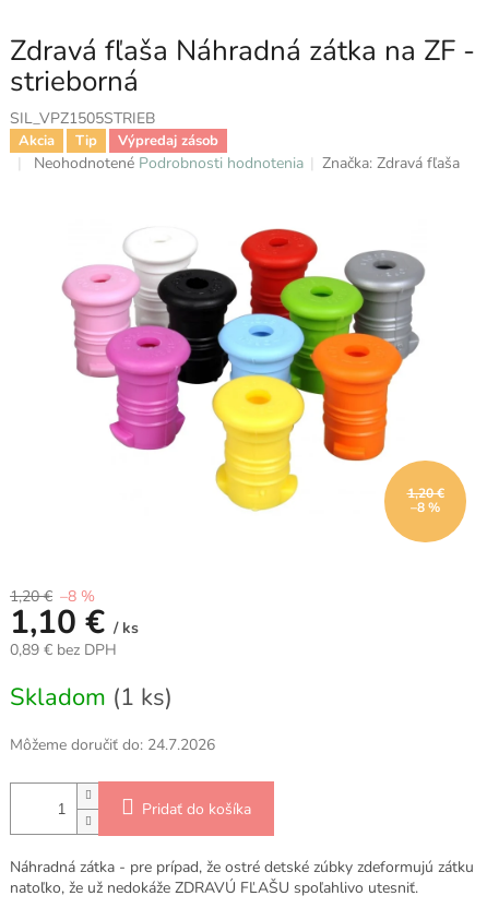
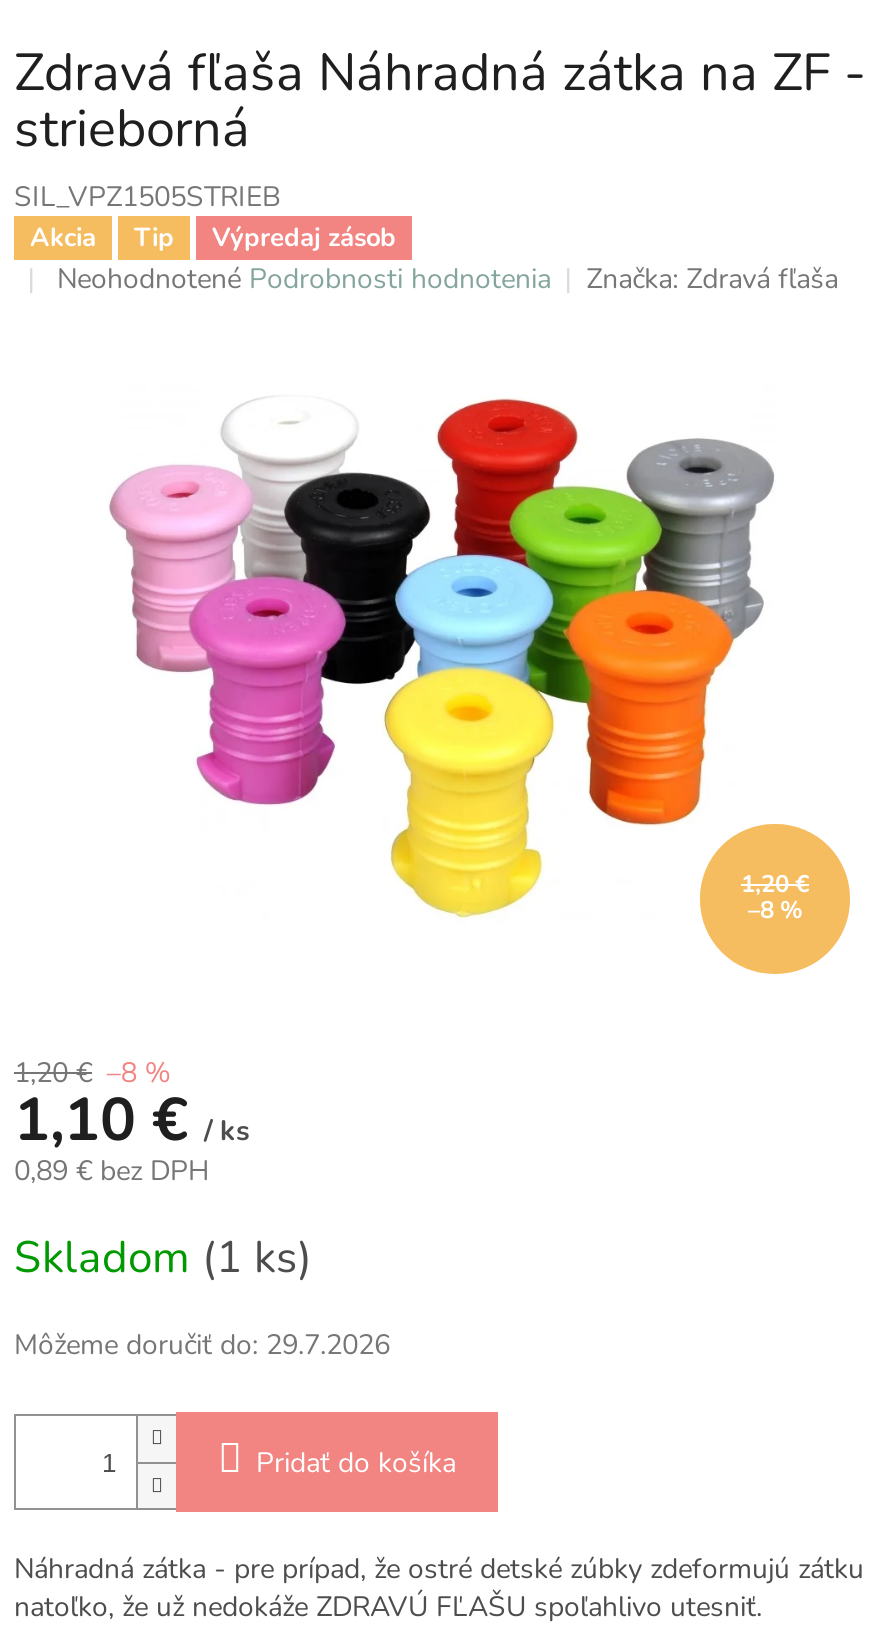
[10,735,215,756] Môžeme doručiť do: 24.7.2026 -> [14,1327,390,1365] Môžeme doručiť do: 29.7.2026

